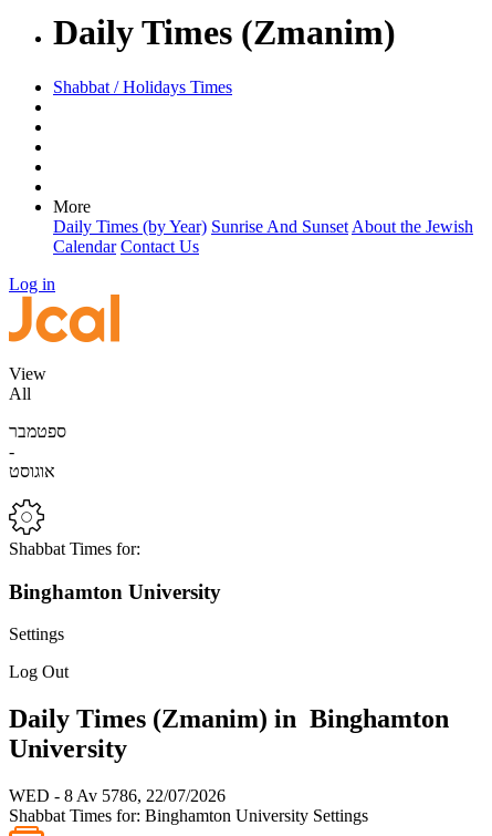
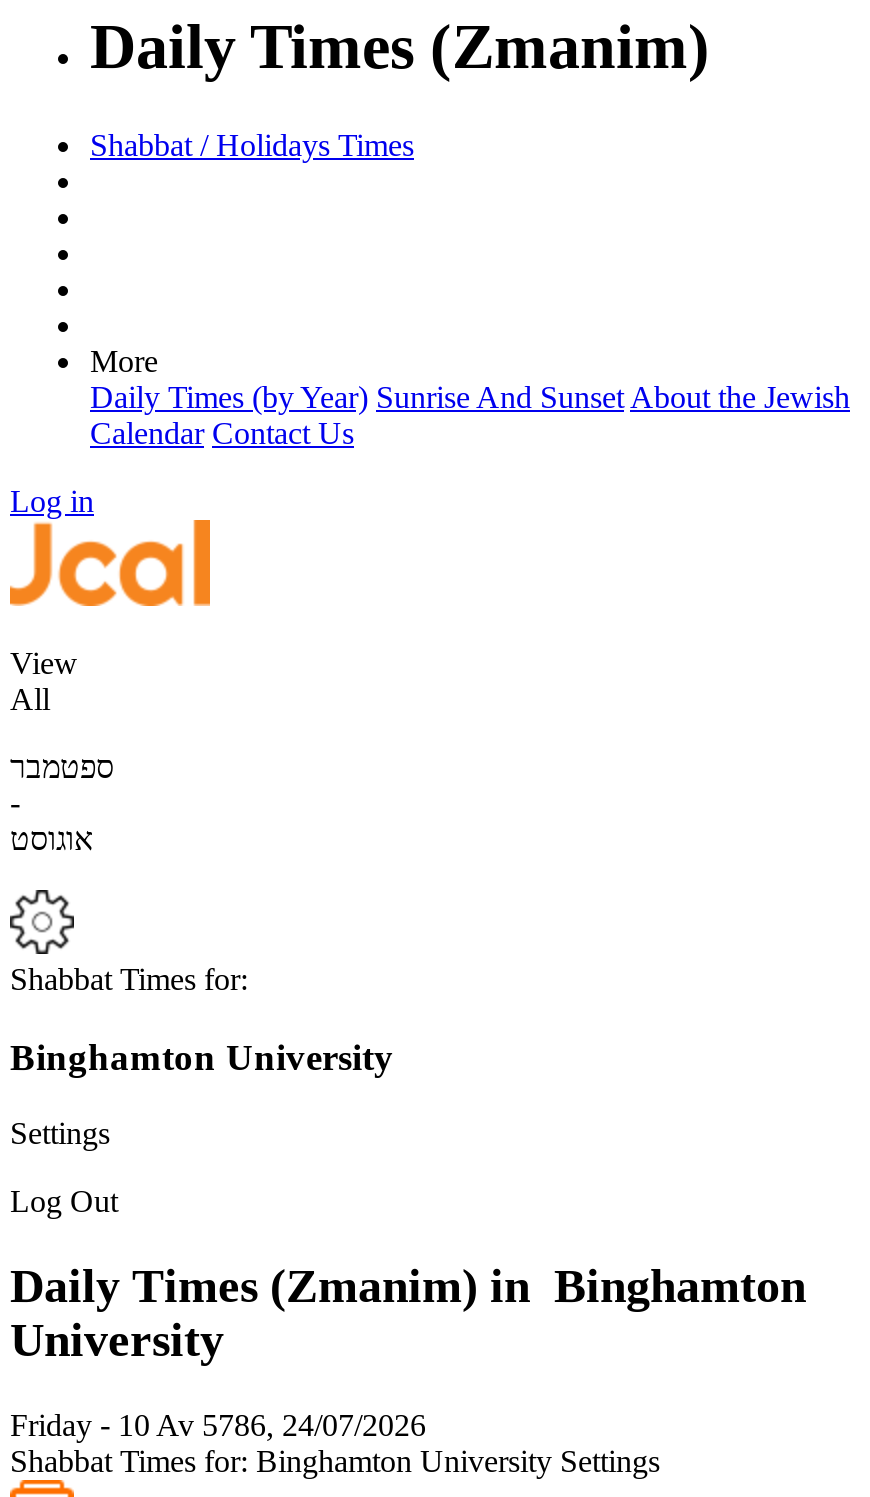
[9,786,226,805] WED - 8 Av 5786, 22/07/2026 -> [10,1408,426,1442] Friday - 10 Av 5786, 24/07/2026

